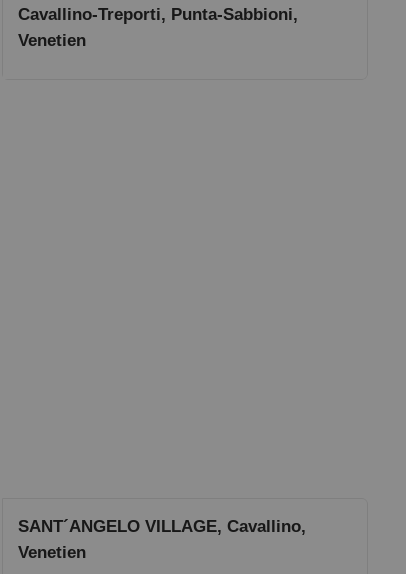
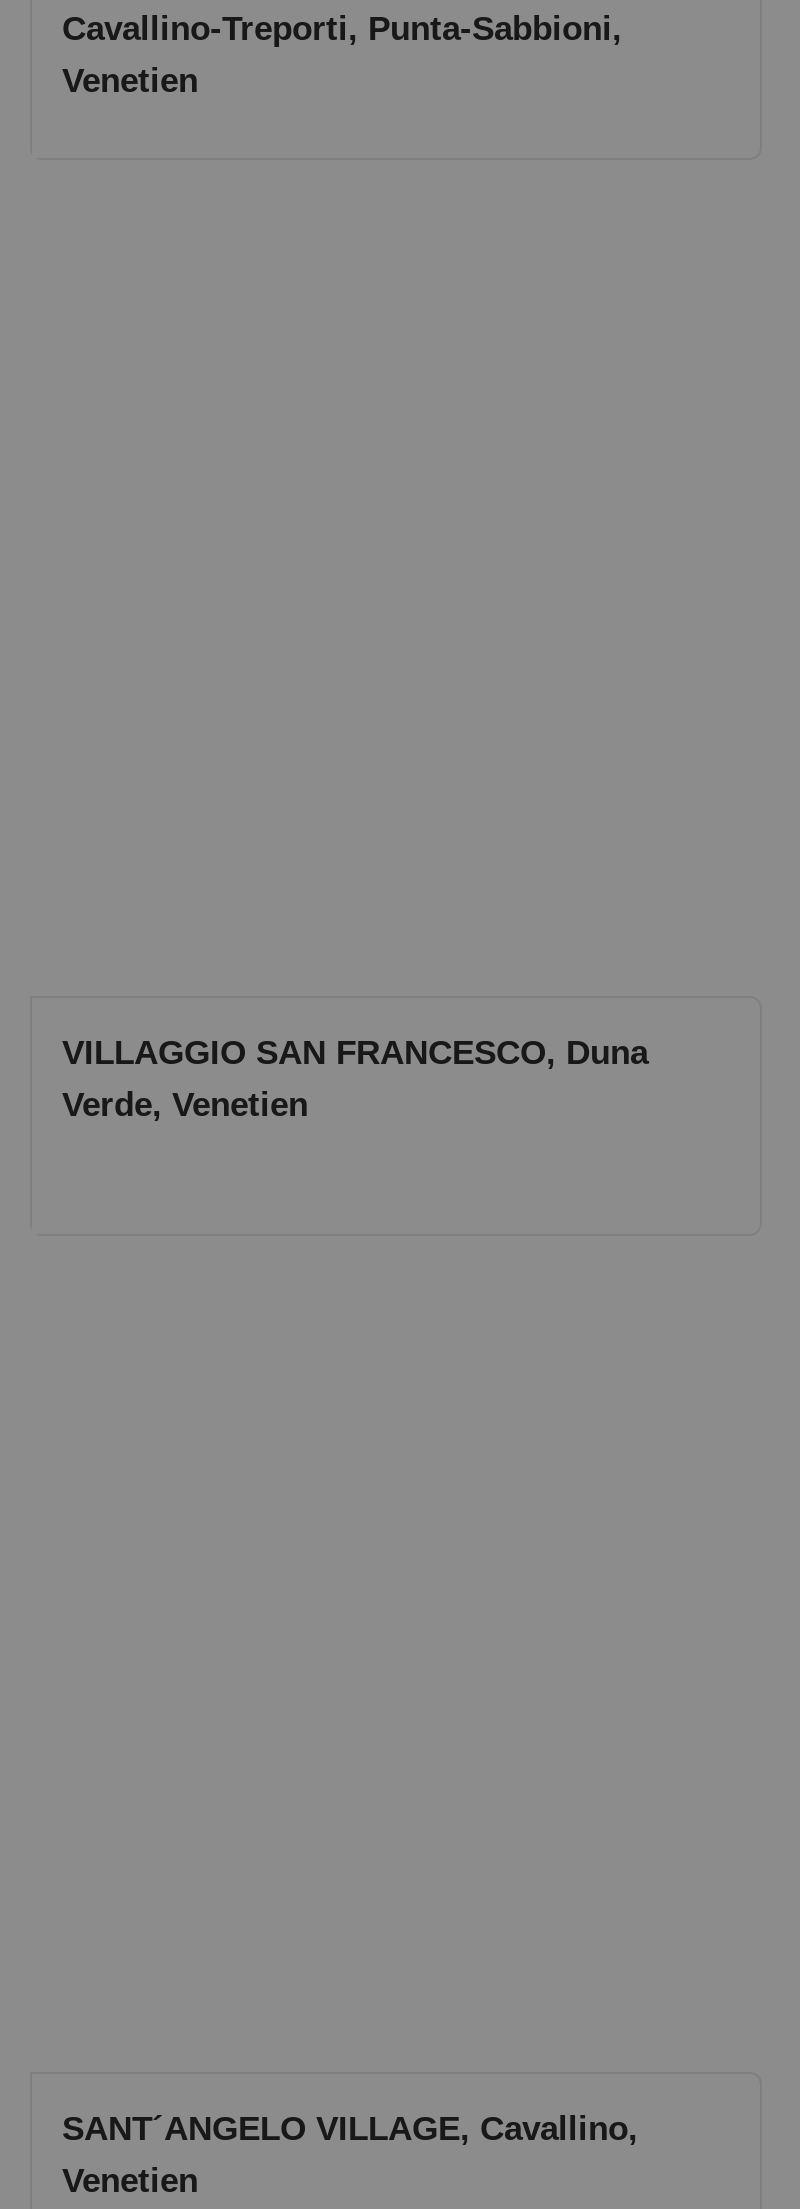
none -> [62,1034,648,1124] VILLAGGIO SAN FRANCESCO, Duna | Verde, Venetien

